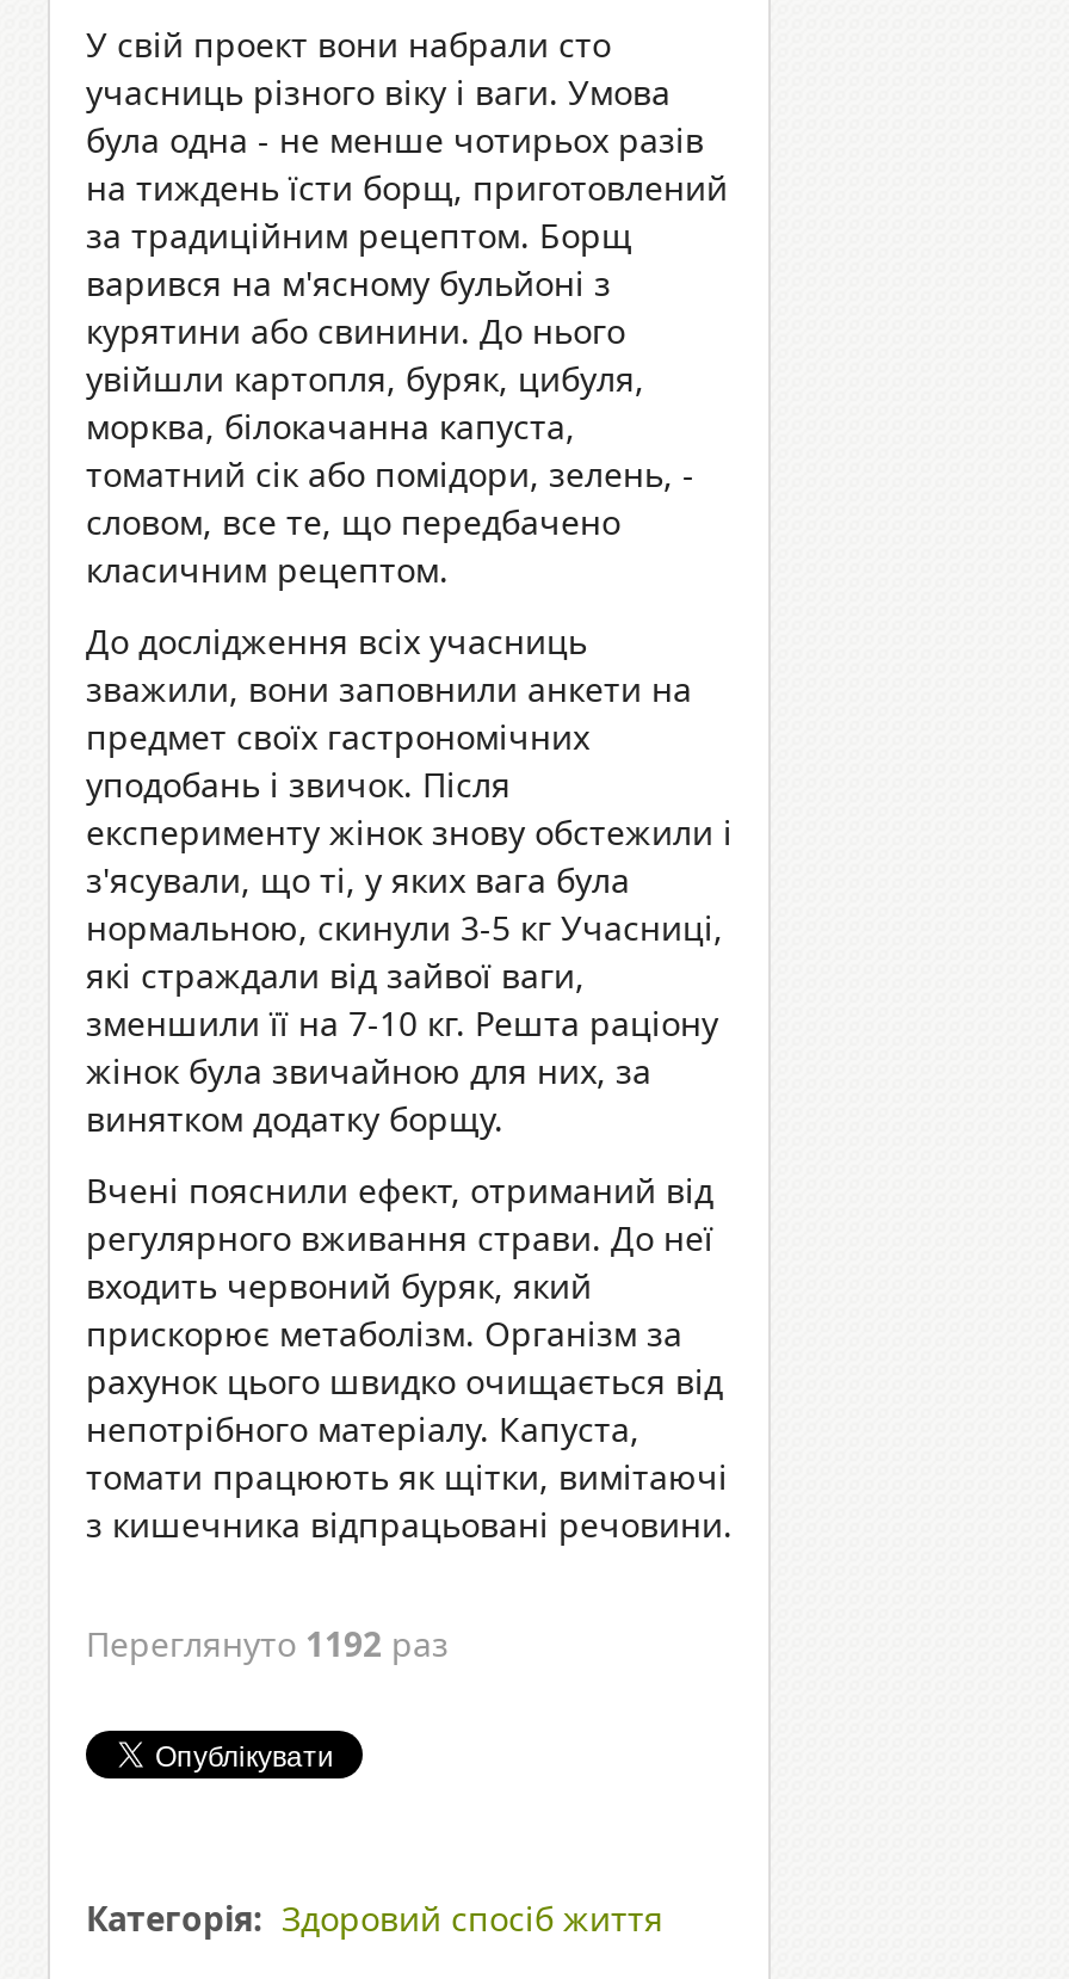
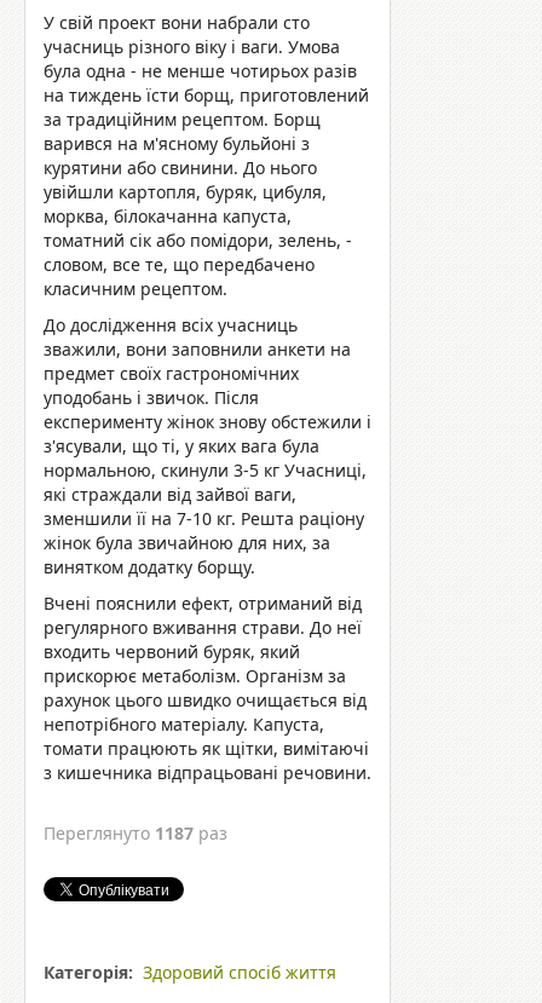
[86,1621,449,1666] Переглянуто 1192 раз -> [44,822,227,845] Переглянуто 1187 раз

